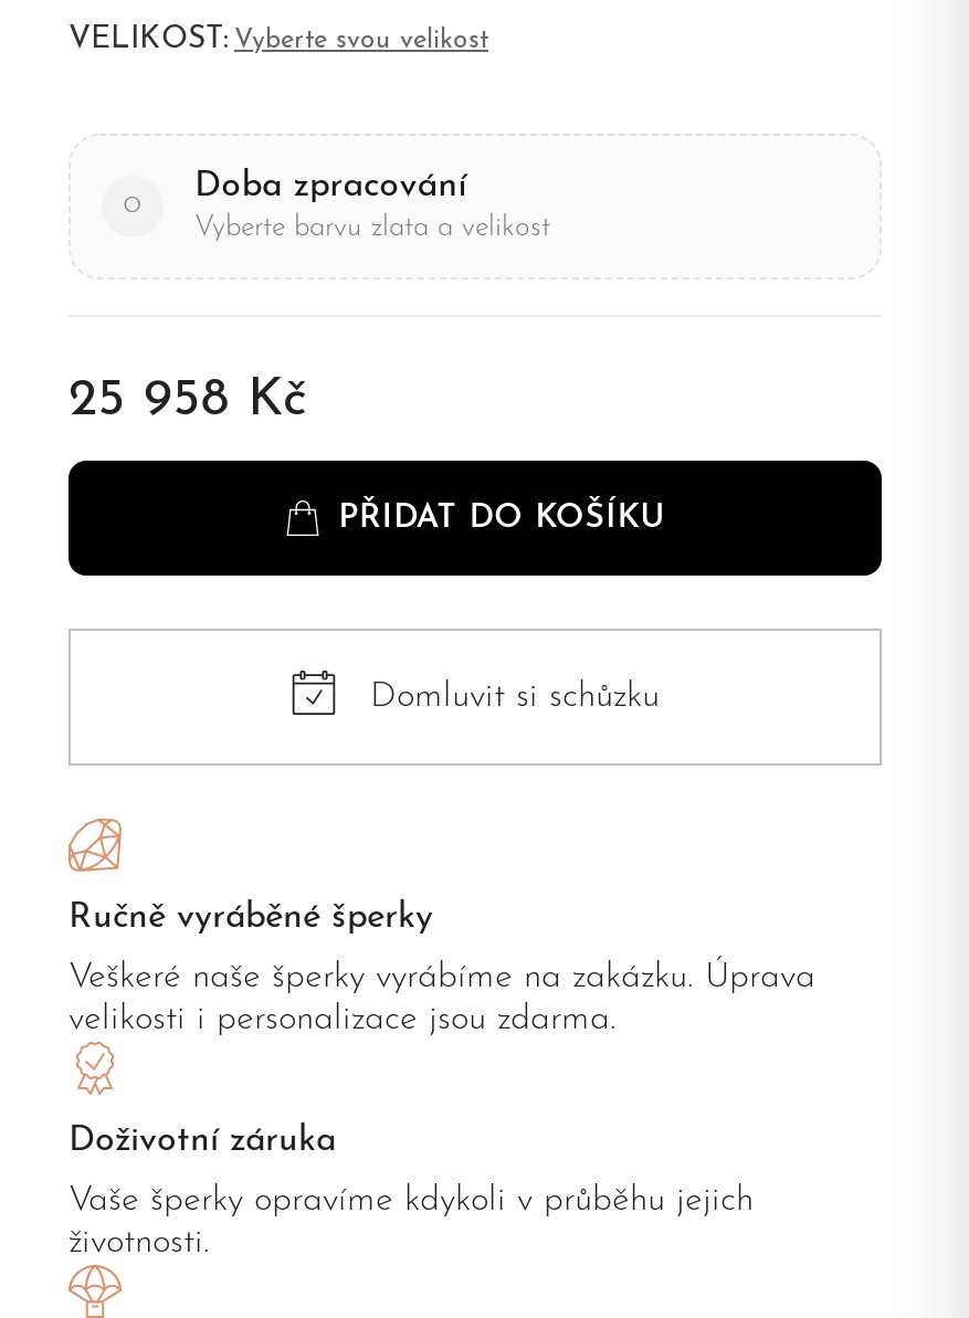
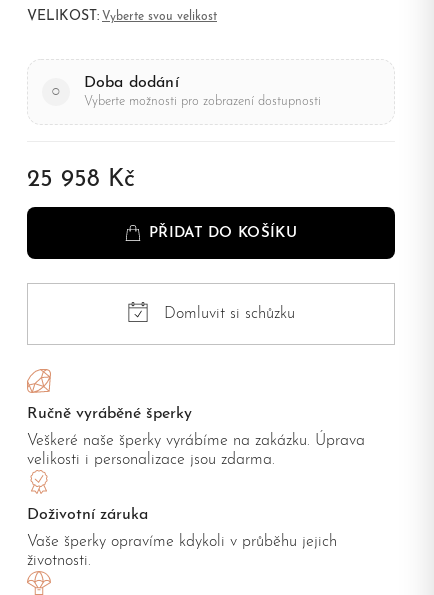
[194,170,467,205] Doba zpracování -> [84,75,179,91] Doba dodání
[194,214,550,243] Vyberte barvu zlata a velikost -> [84,95,321,108] Vyberte možnosti pro zobrazení dostupnosti

